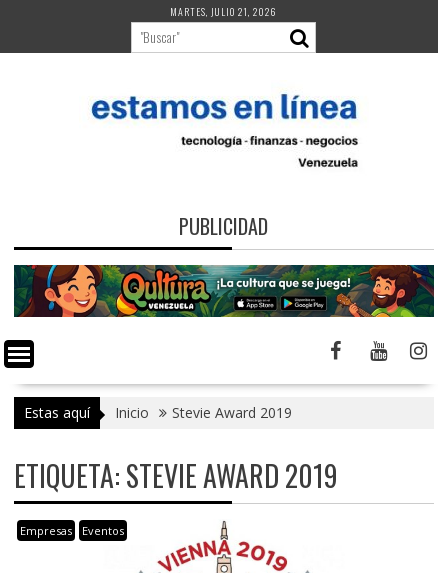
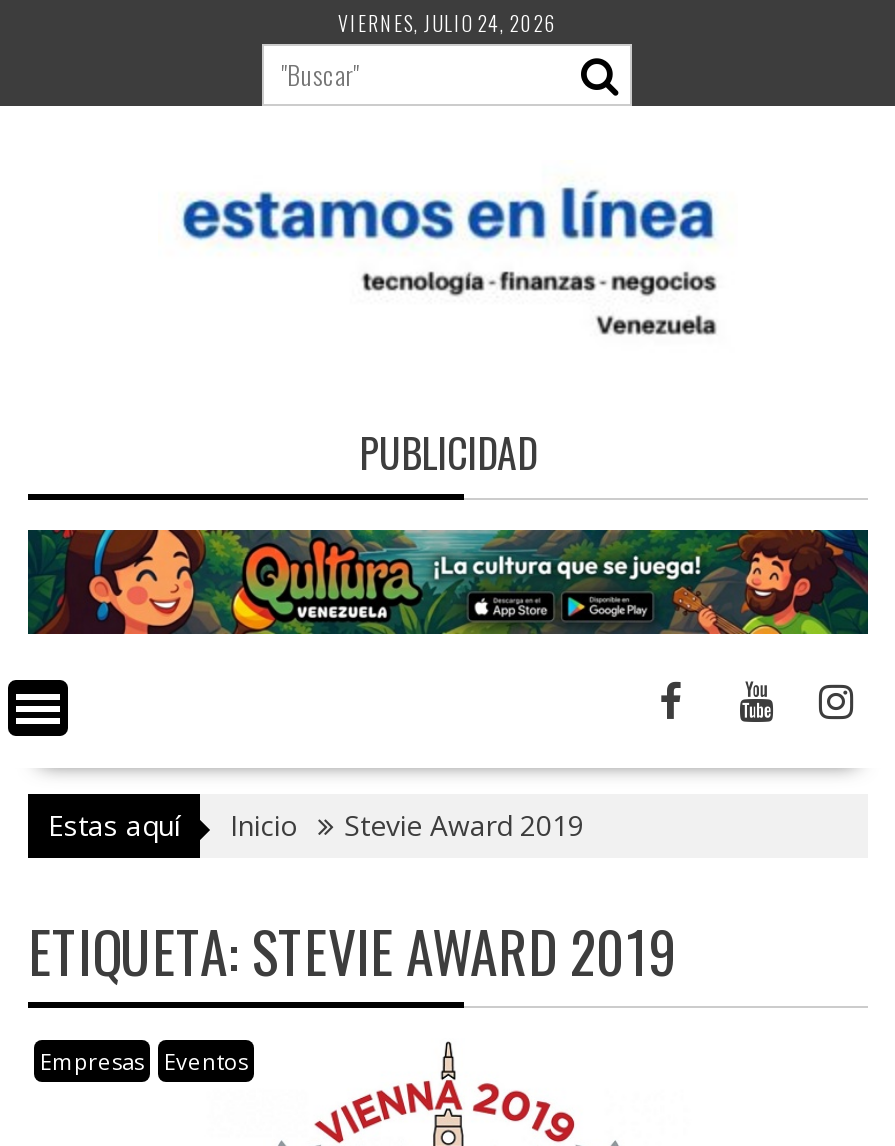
[170,4,277,19] MARTES, JULIO 21, 2026 -> [338,8,558,38] VIERNES, JULIO 24, 2026

